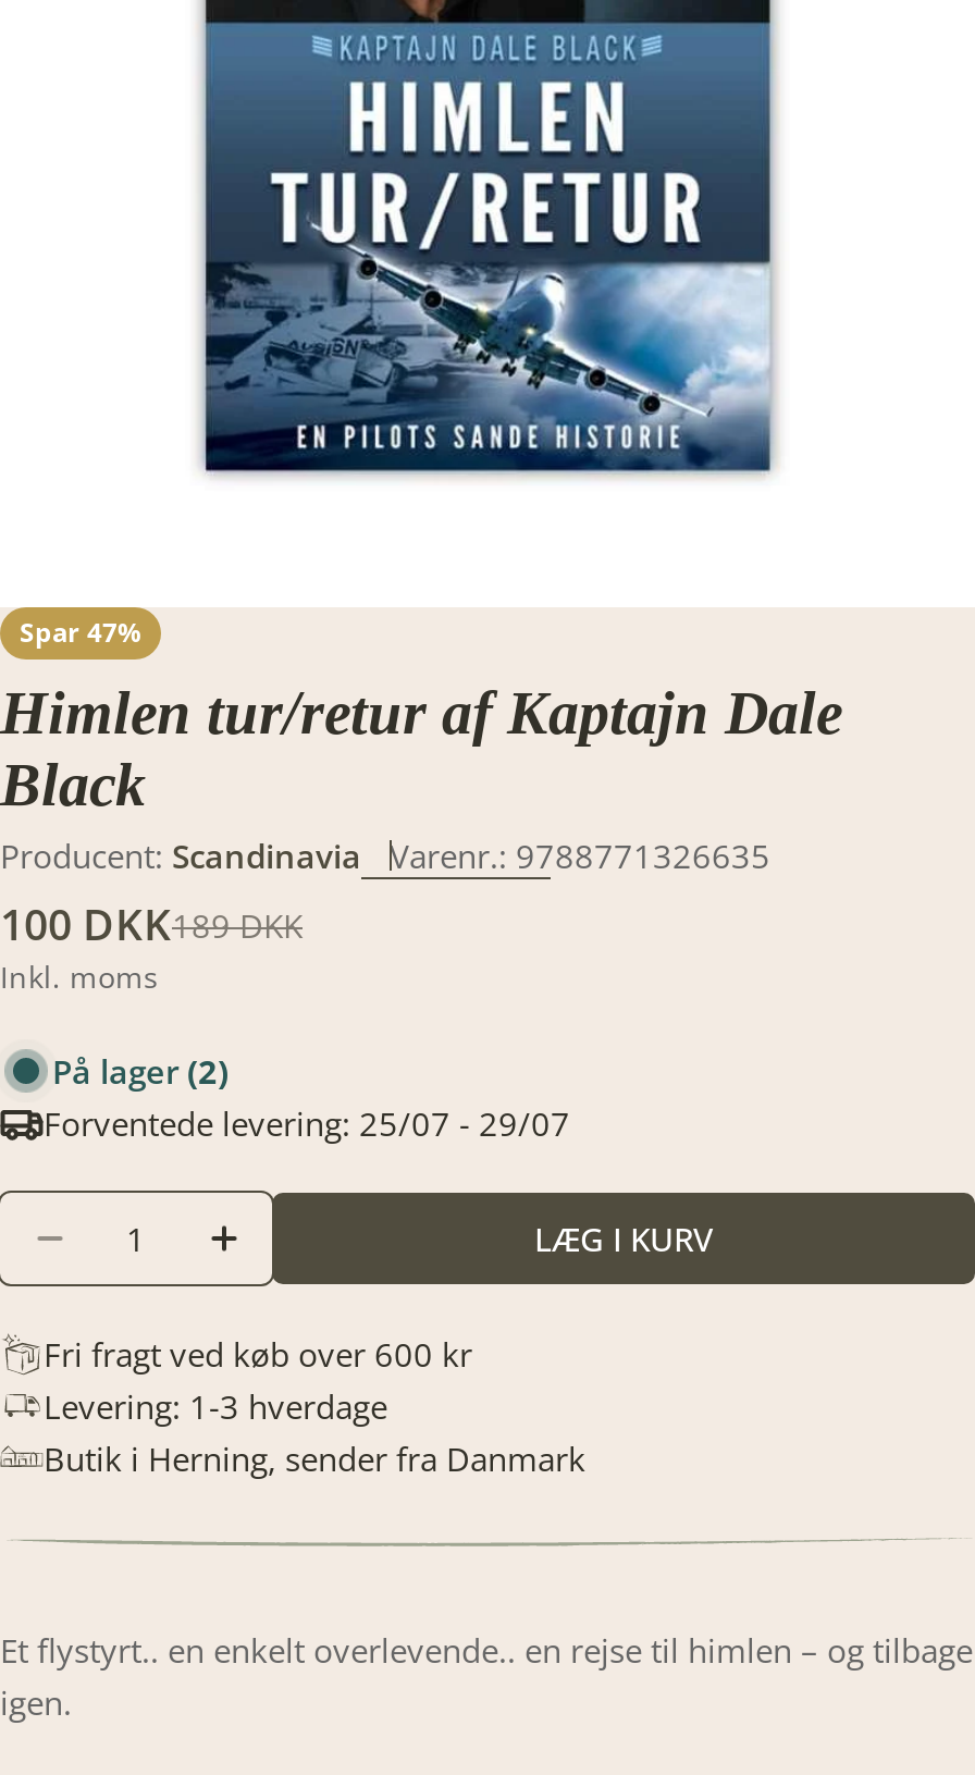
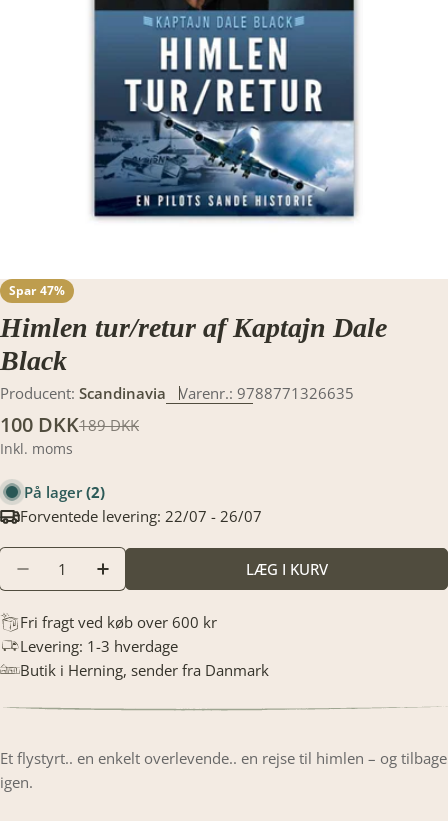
[44,1102,570,1146] Forventede levering: 25/07 - 29/07 -> [20,506,262,526] Forventede levering: 22/07 - 26/07

